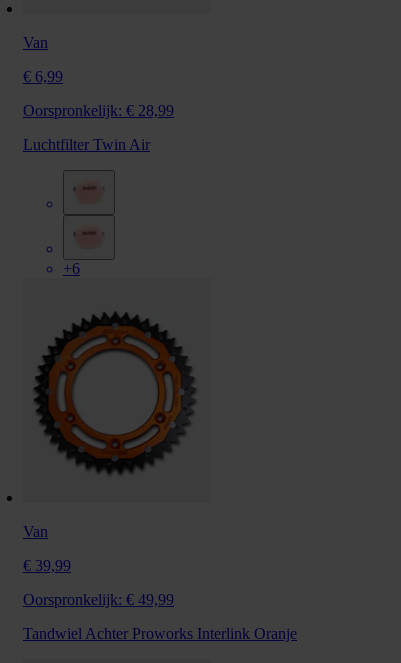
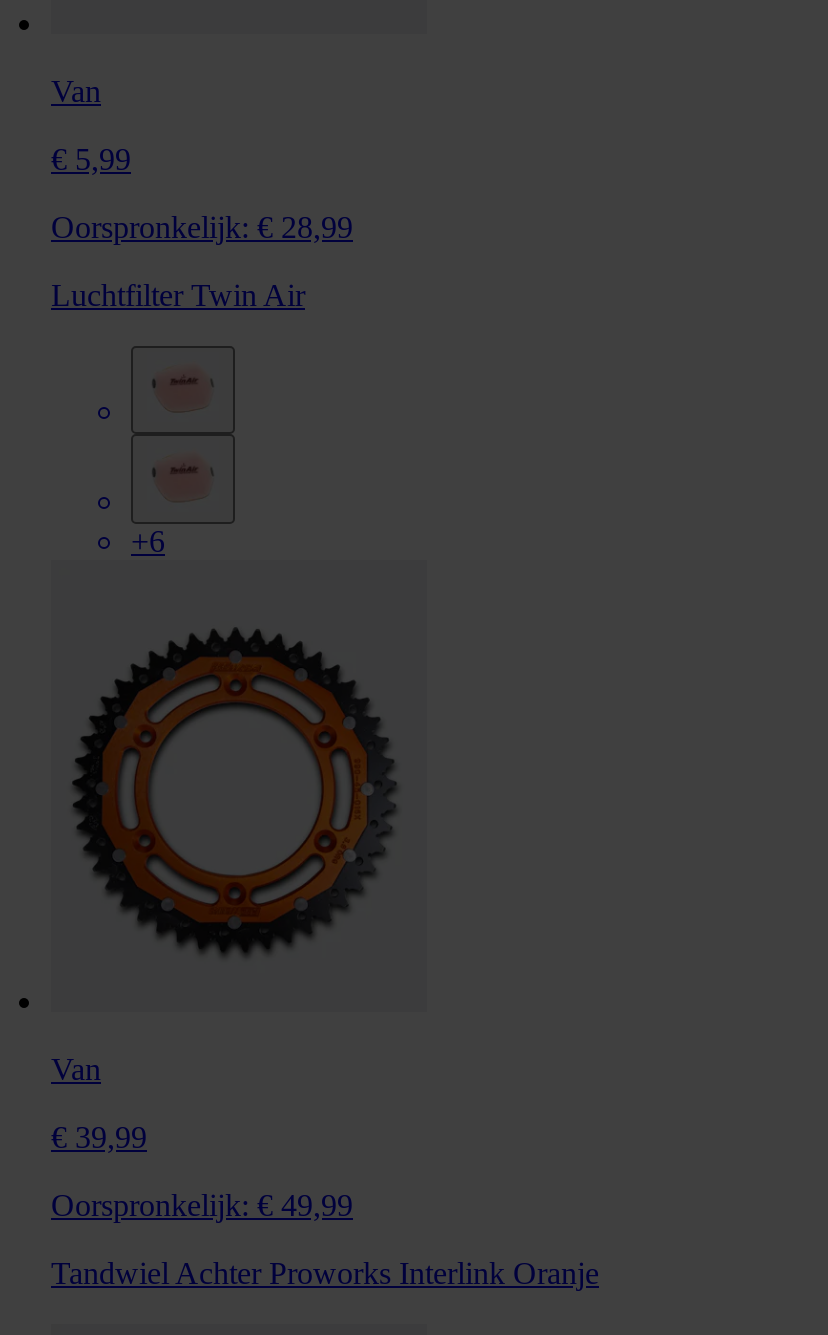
[23,68,63,85] € 6,99 -> [51,141,131,175] € 5,99

